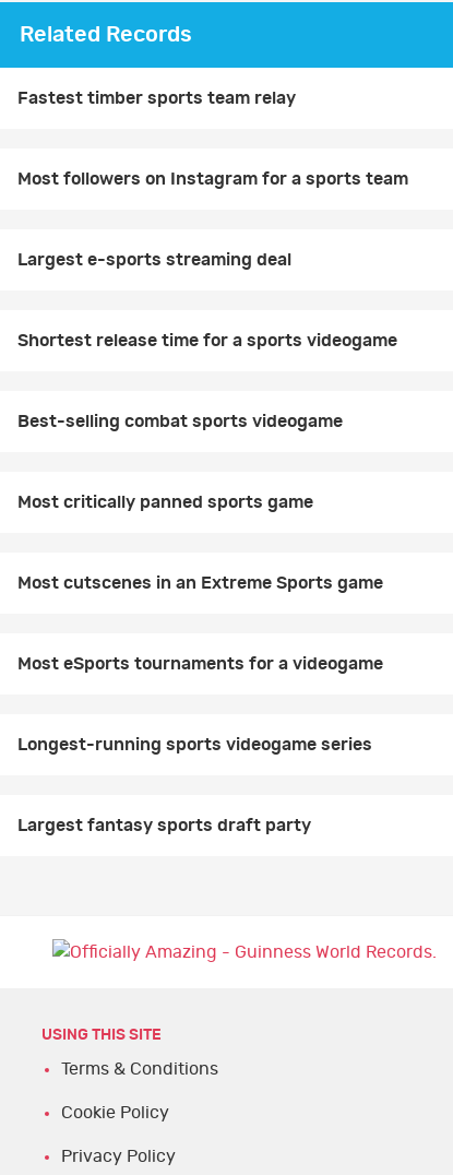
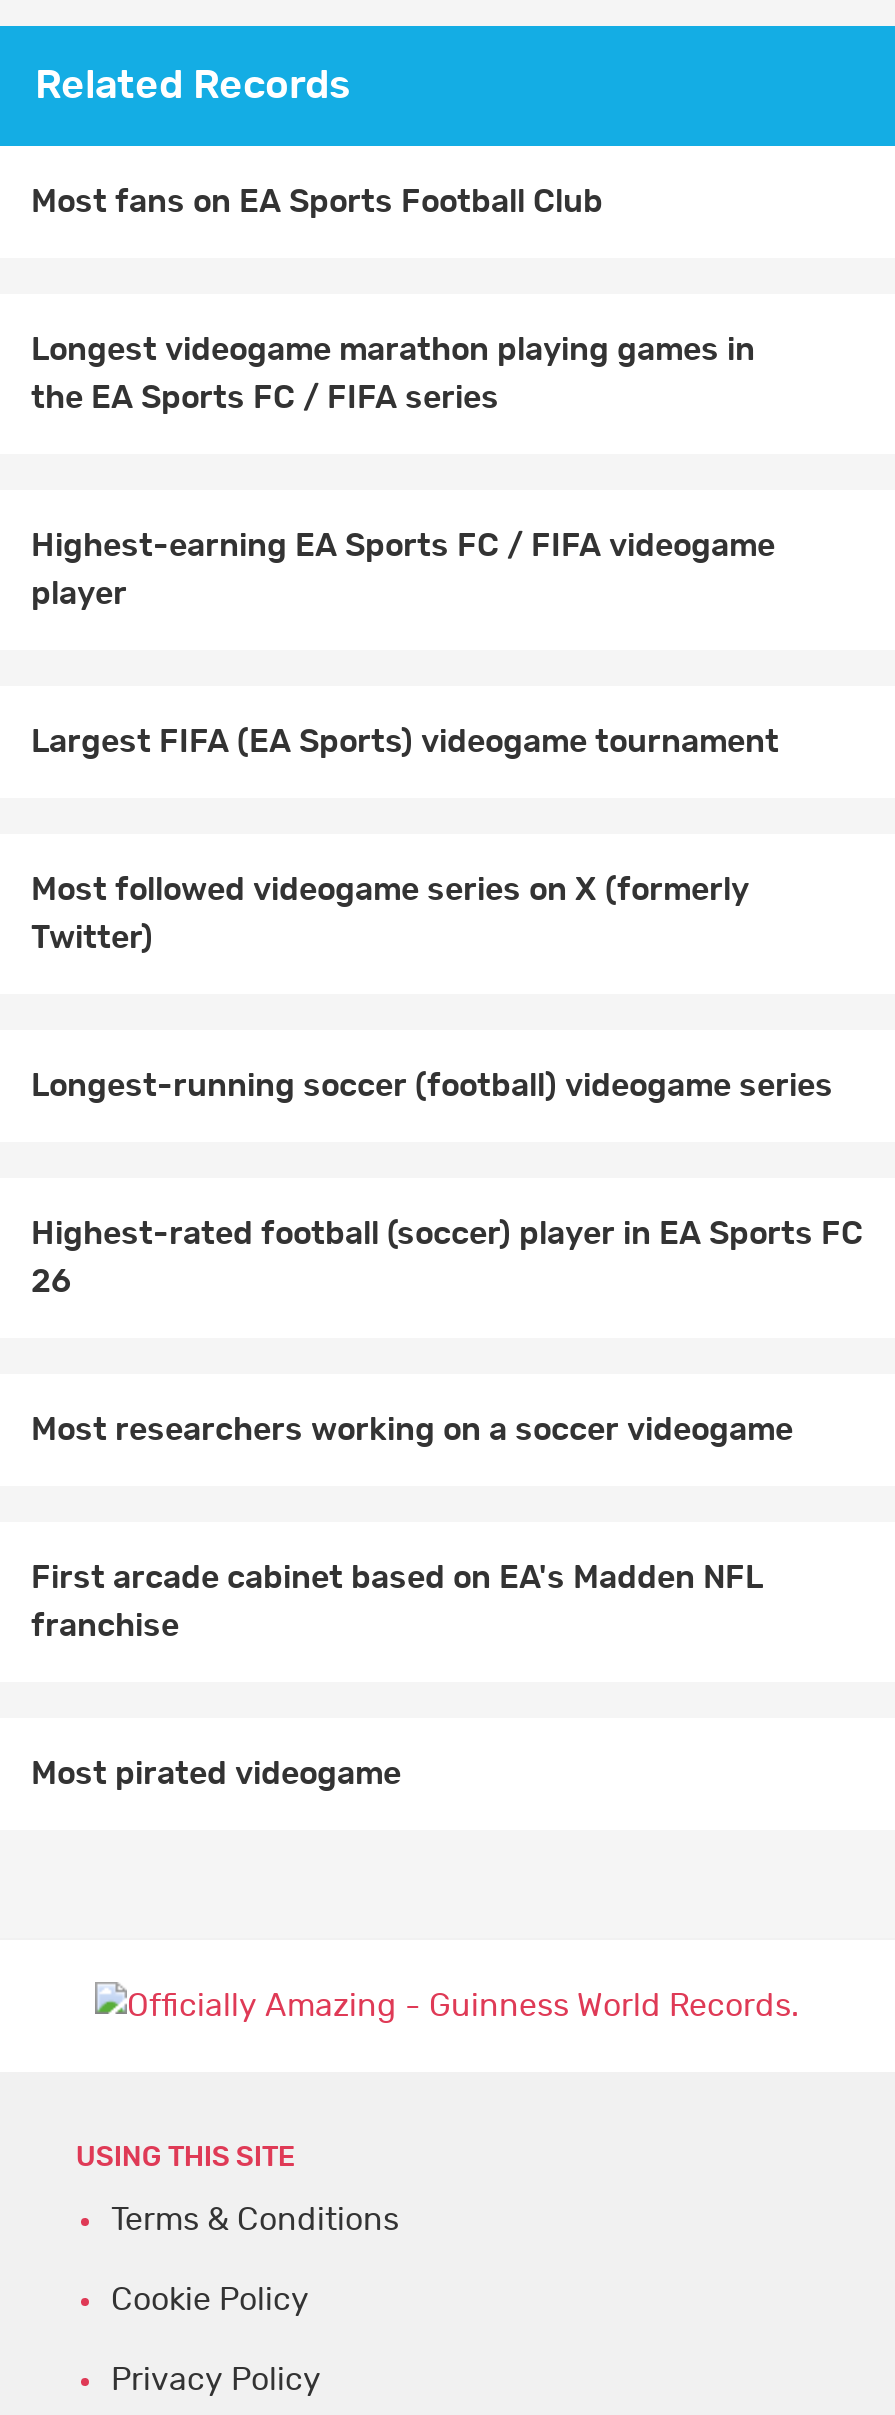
[17,89,296,106] Fastest timber sports team relay -> [31,185,603,217] Most fans on EA Sports Football Club
[17,170,408,187] Most followers on Instagram for a sports team -> [31,333,755,413] Longest videogame marathon playing games in | the EA Sports FC / FIFA series
[17,251,291,268] Largest e-sports streaming deal -> [31,529,775,609] Highest-earning EA Sports FC / FIFA videogame | player
[17,331,397,349] Shortest release time for a sports videogame -> [31,725,779,757] Largest FIFA (EA Sports) videogame tournament
[17,412,343,430] Best-selling combat sports videogame -> [31,873,749,953] Most followed videogame series on X (formerly | Twitter)
[17,493,313,511] Most critically panned sports game -> [31,1069,833,1101] Longest-running soccer (football) videogame series
[17,574,383,591] Most cutscenes in an Extreme Sports game -> [31,1217,863,1297] Highest-rated football (soccer) player in EA Sports FC | 26
[17,655,383,672] Most eSports tournaments for a videogame -> [31,1413,793,1445] Most researchers working on a soccer videogame
[17,735,372,753] Longest-running sports videogame series -> [31,1561,763,1641] First arcade cabinet based on EA's Madden NFL | franchise
[17,816,311,834] Largest fantasy sports draft party -> [31,1757,401,1789] Most pirated videogame

